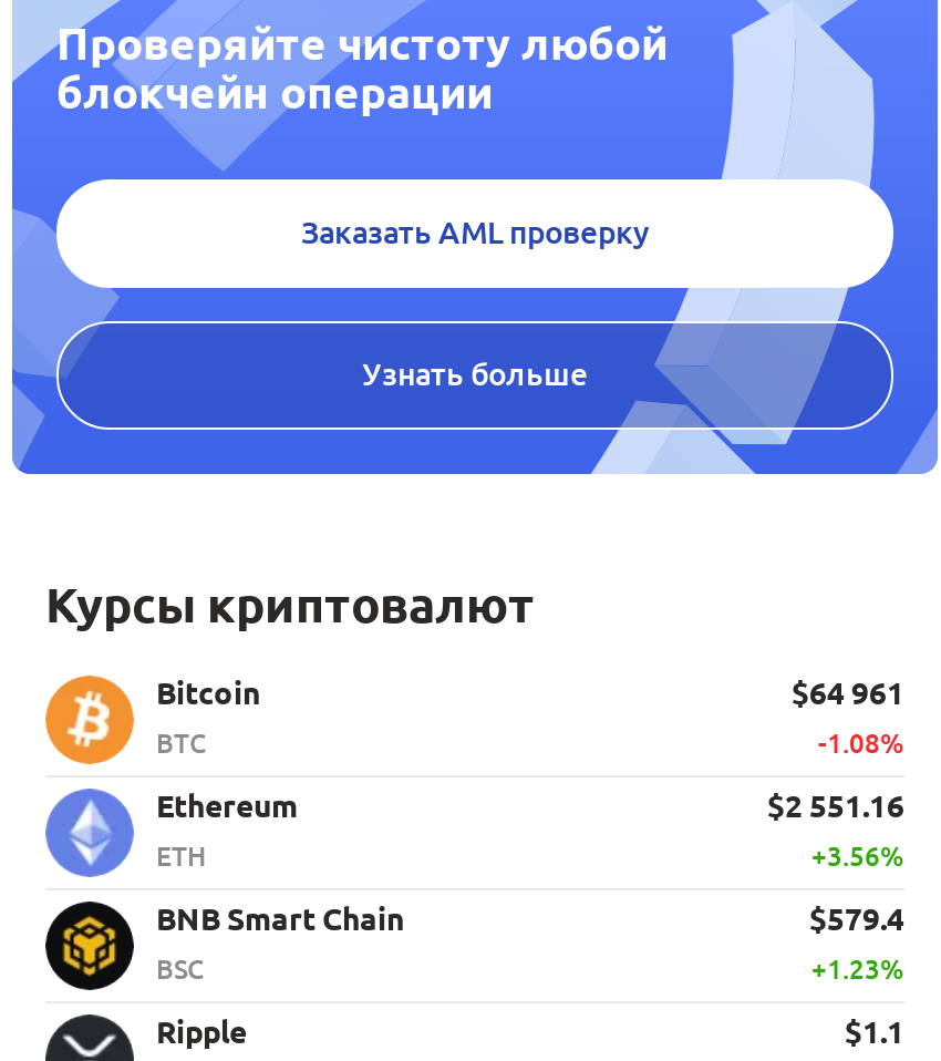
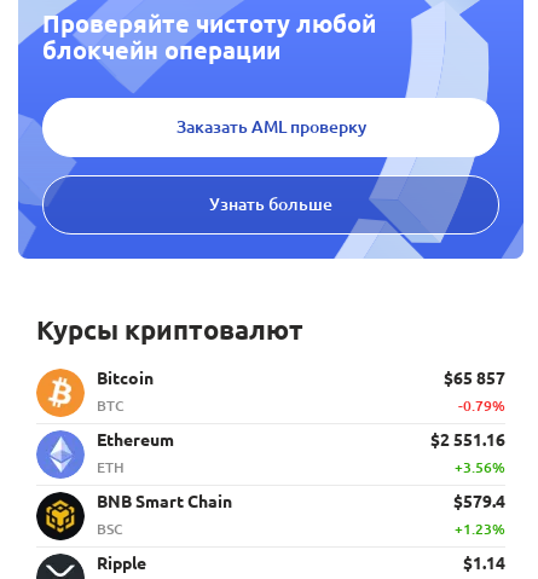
[792,675,904,711] $64 961 -> [444,368,505,388] $65 857
[818,729,904,758] -1.08% -> [458,398,505,414] -0.79%
[845,1014,904,1049] $1.1 -> [463,553,505,573] $1.14

